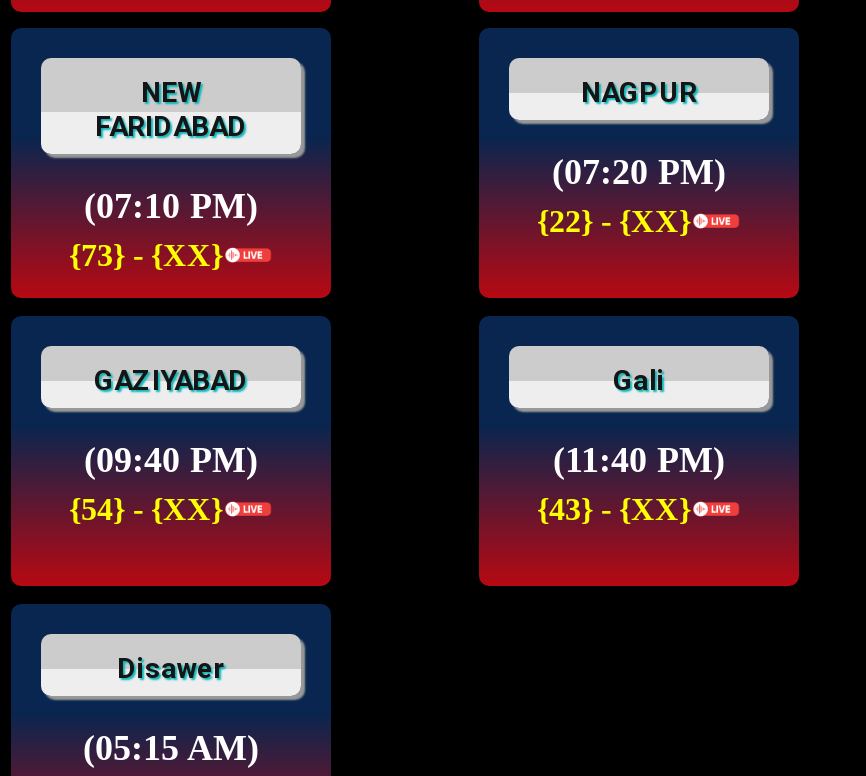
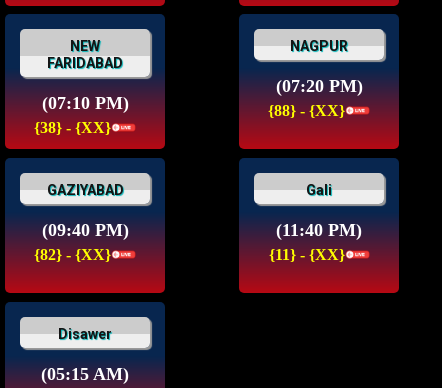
[537,203,691,237] {22} - {XX} -> [268,102,345,119] {88} - {XX}
[69,237,223,271] {73} - {XX} -> [34,119,111,136] {38} - {XX}
[69,491,223,525] {54} - {XX} -> [34,246,111,263] {82} - {XX}
[537,491,691,525] {43} - {XX} -> [268,246,344,263] {11} - {XX}

